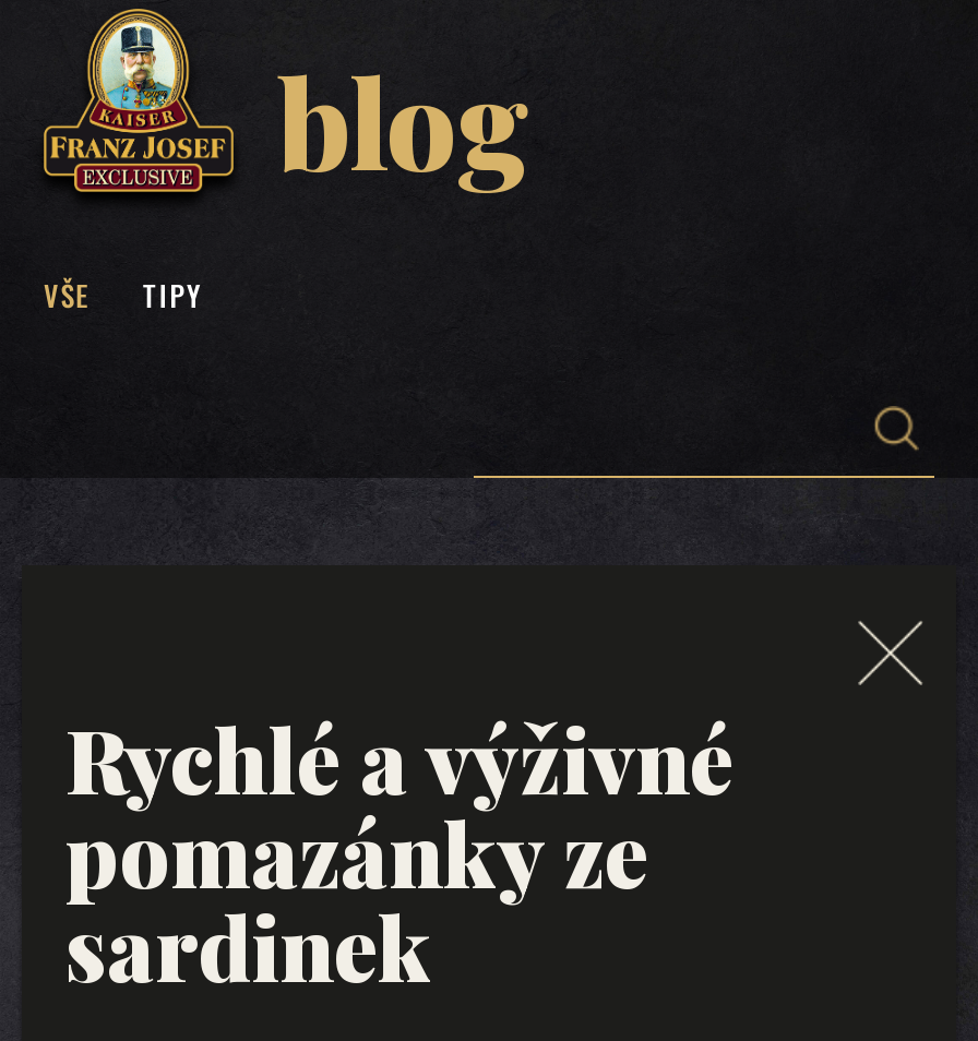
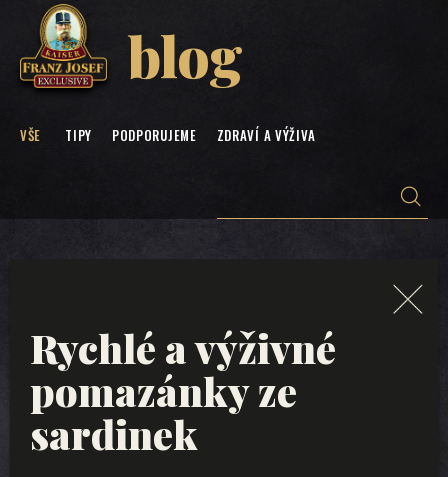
none -> [112,125,316,145] PODPORUJEME | ZDRAVÍ A VÝŽIVA

